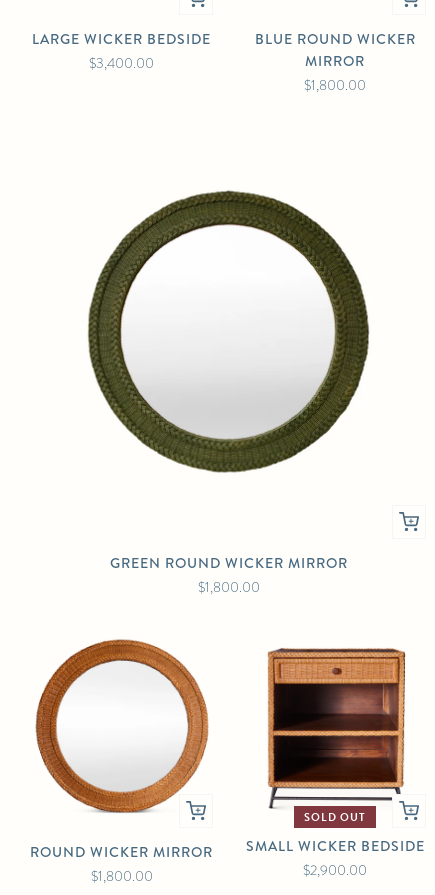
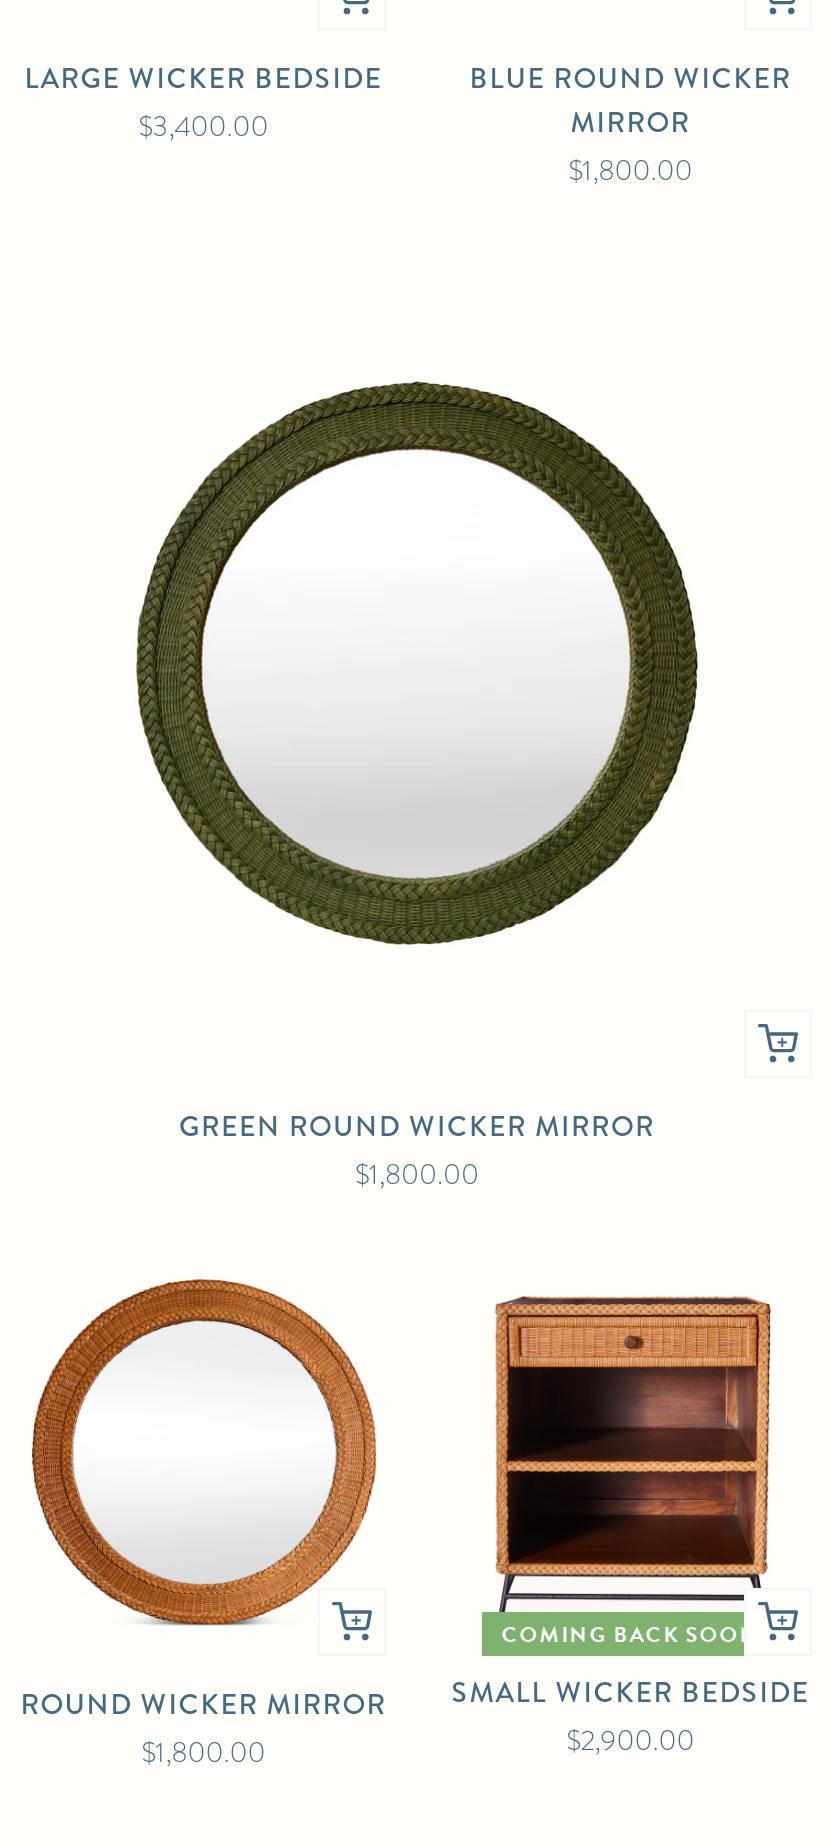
[304,808,366,825] SOLD OUT -> [502,1617,760,1651] COMING BACK SOON

